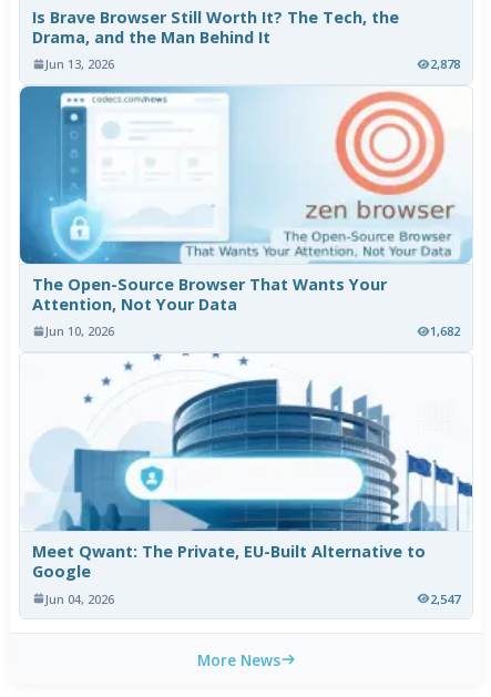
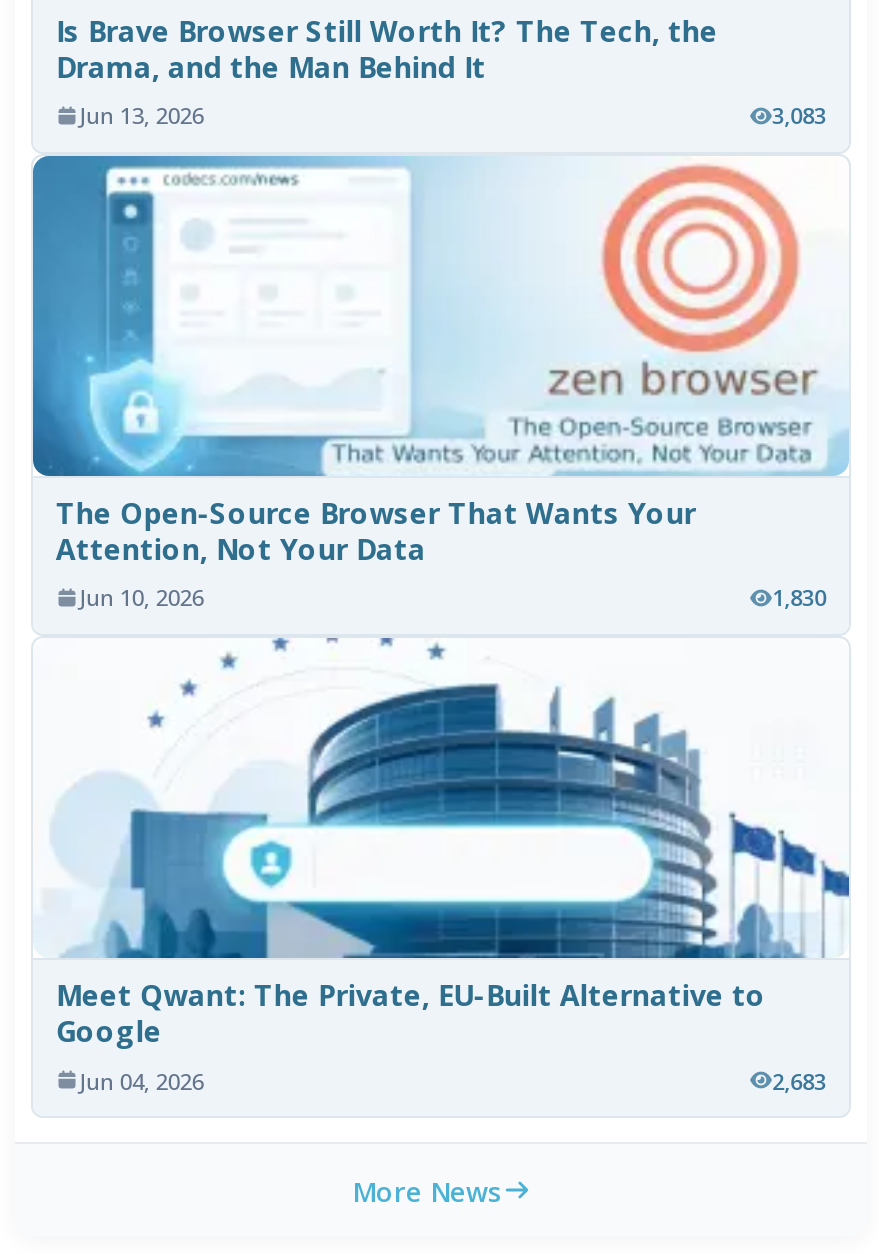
[430,56,460,72] 2,878 -> [772,100,826,130] 3,083
[430,323,460,340] 1,682 -> [772,583,826,613] 1,830
[430,590,460,607] 2,547 -> [772,1065,826,1095] 2,683

